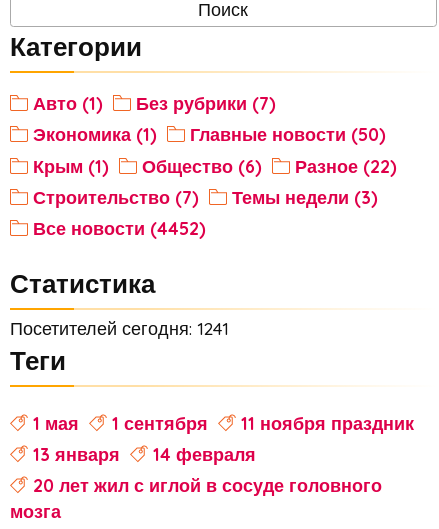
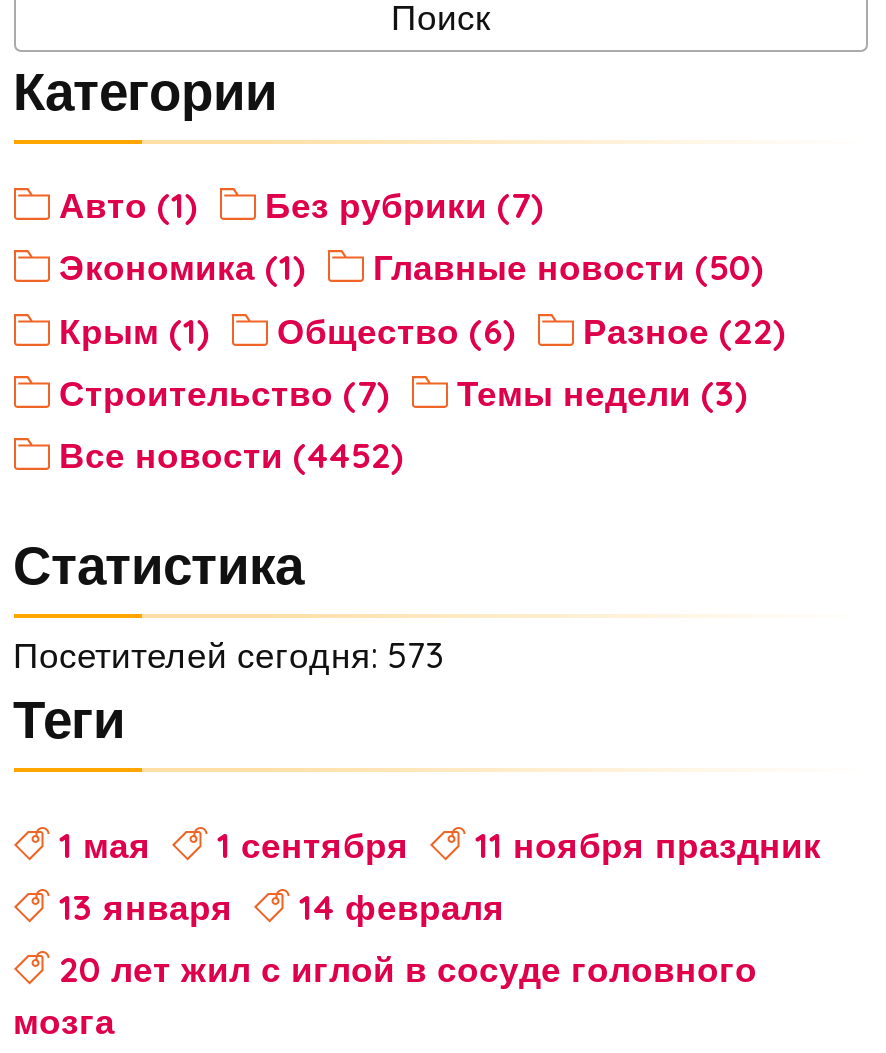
[9,317,228,339] Посетителей сегодня: 1241 -> [13,632,443,676] Посетителей сегодня: 573

